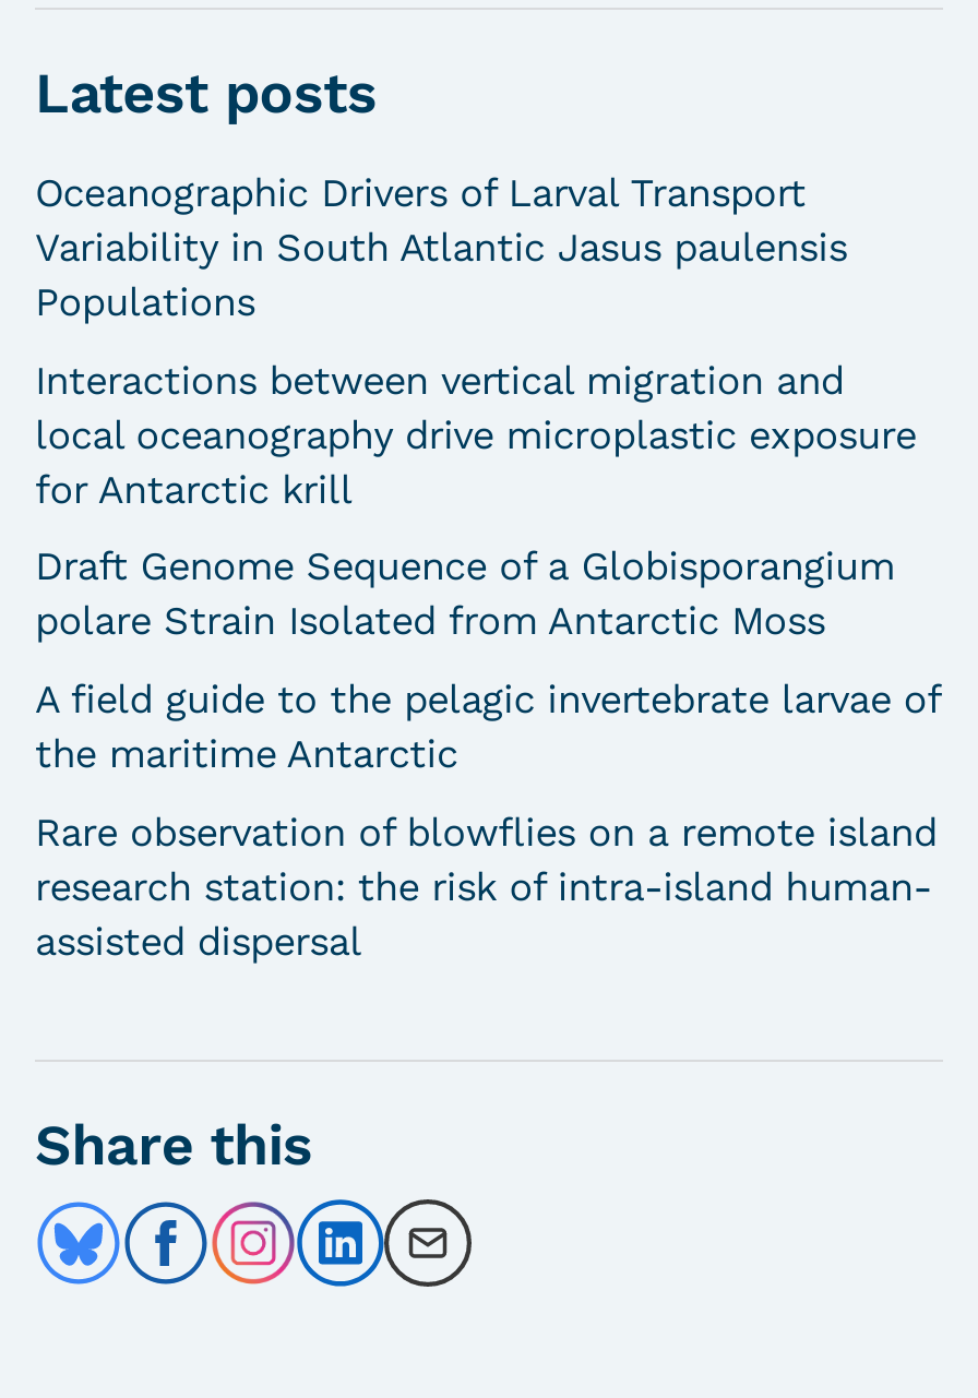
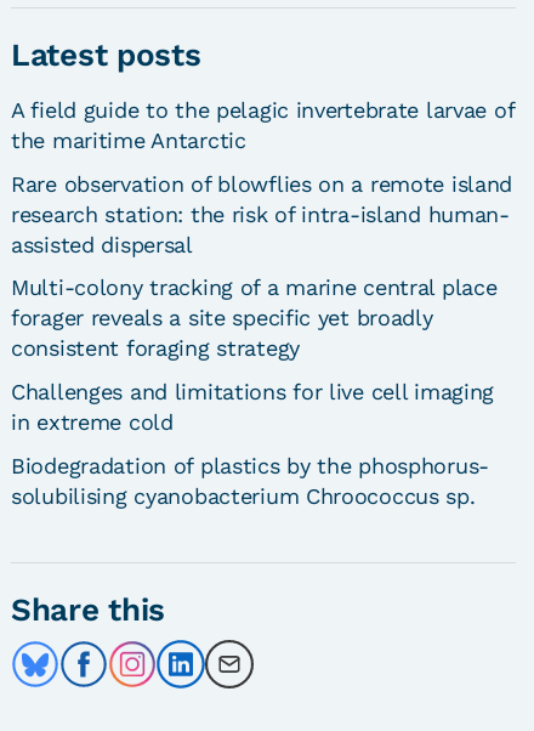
[35,169,916,643] Oceanographic Drivers of Larval Transport | Variability in South Atlantic Jasus paulensis | Populations | Interactions between vertical migration and | local oceanography drive microplastic exposure | for Antarctic krill | Draft Genome Sequence of a Globisporangium | polare Strain Isolated from Antarctic Moss -> none
moved [35,676,939,963] -> [11,97,514,257]: A field guide to the pelagic invertebrate larvae of | the maritime Antarctic | Rare observation of blowflies on a remote island | research station: the risk of intra-island human- | assisted dispersal
none -> [11,275,497,508] Multi-colony tracking of a marine central place | forager reveals a site specific yet broadly | consistent foraging strategy | Challenges and limitations for live cell imaging | in extreme cold | Biodegradation of plastics by the phosphorus- | solubilising cyanobacterium Chroococcus sp.

